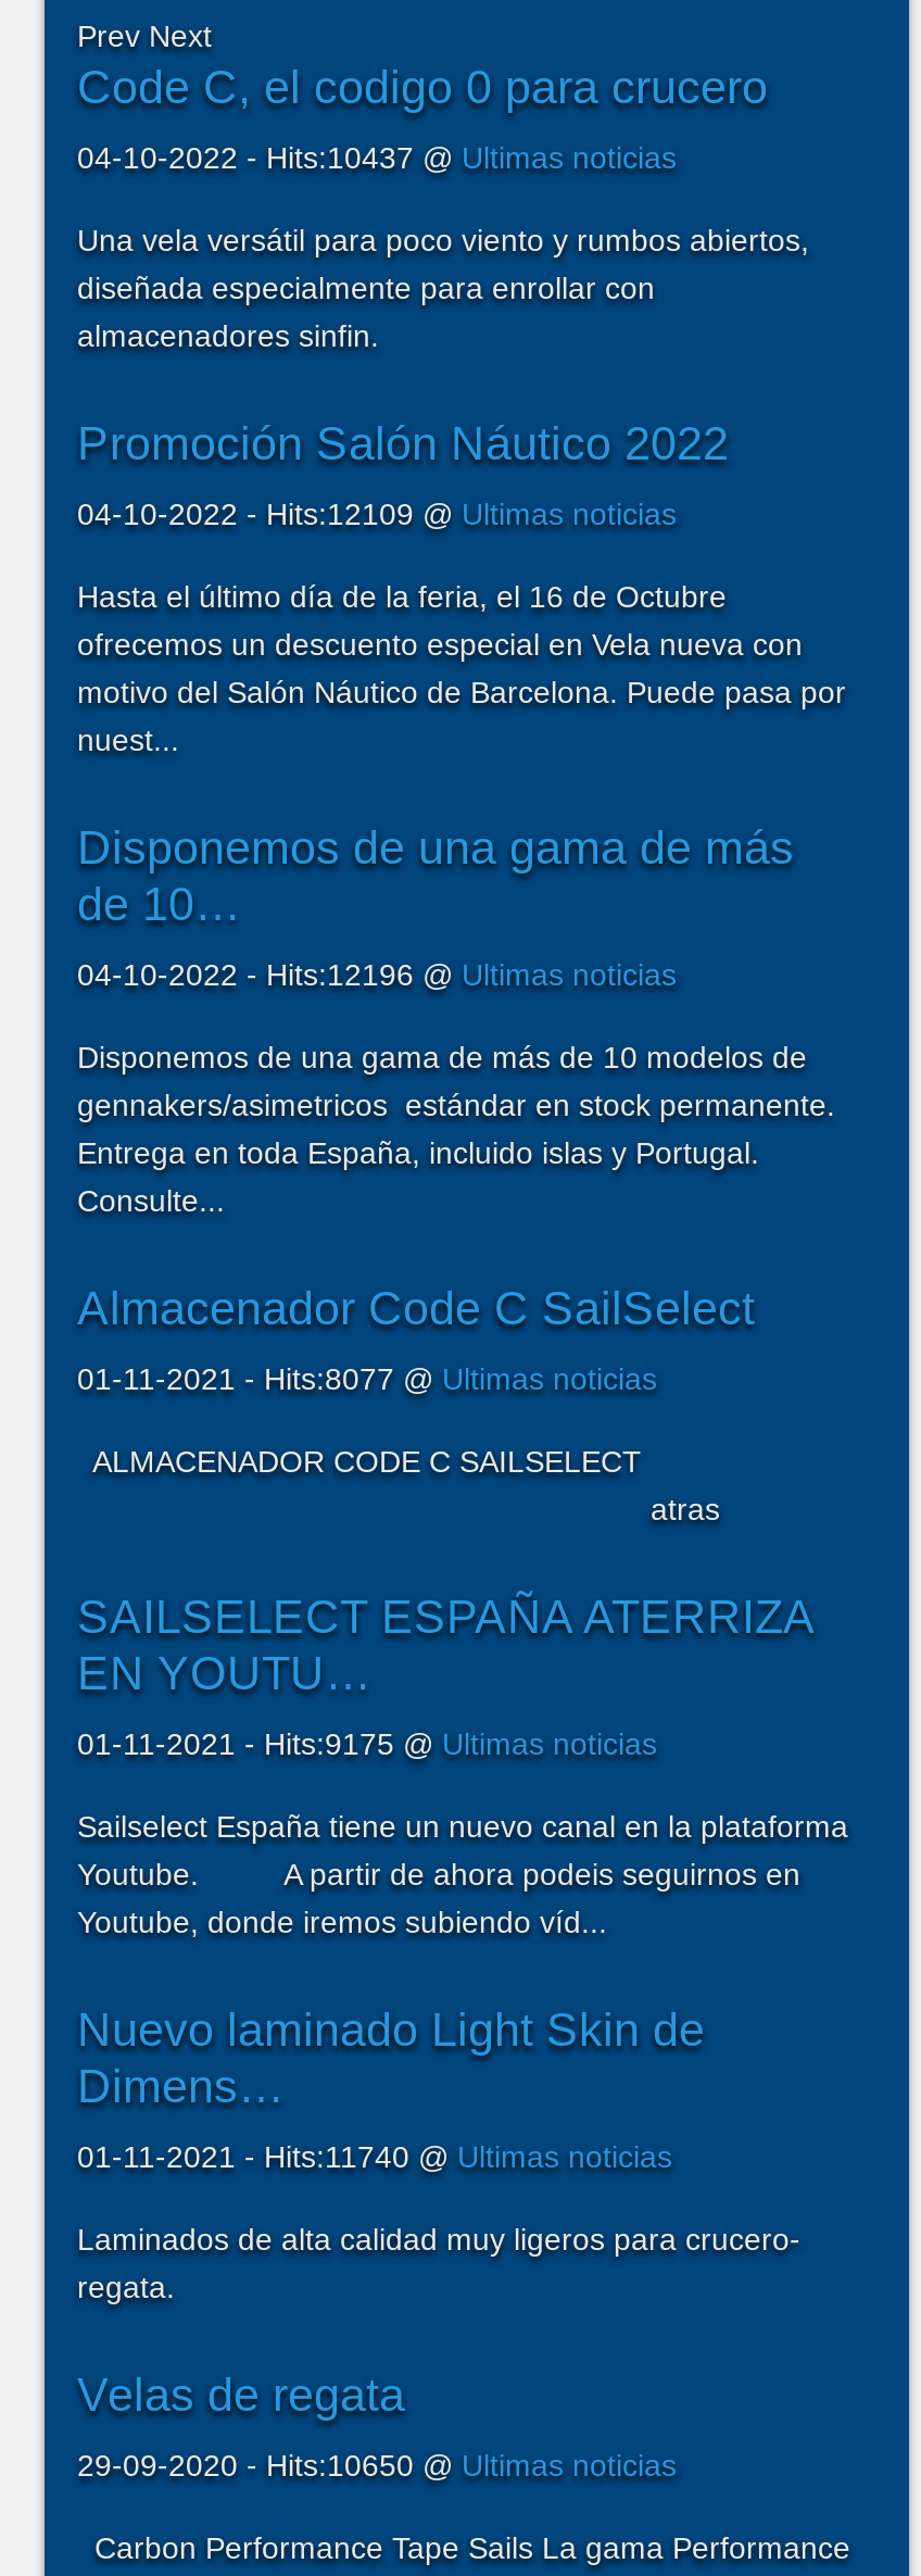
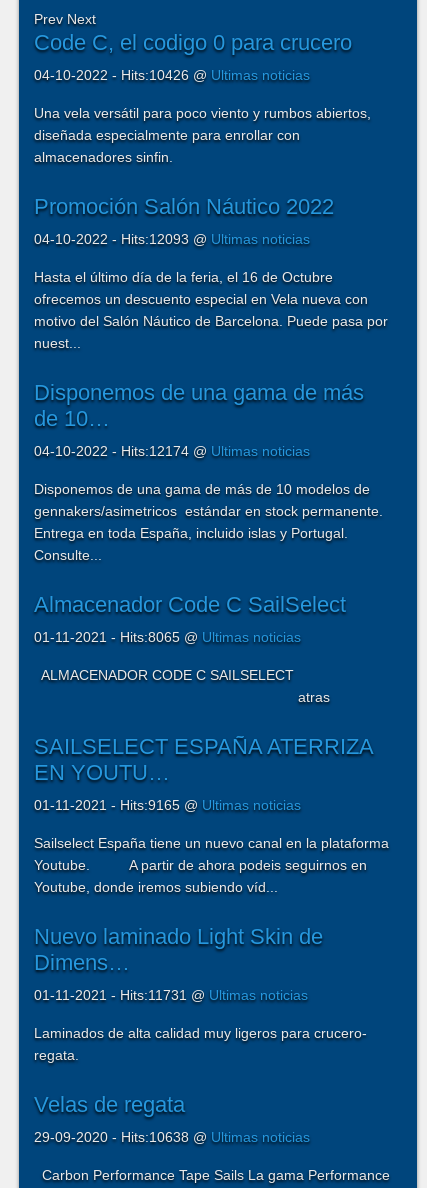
[77,140,677,175] 04-10-2022 - Hits:10437 @ Ultimas noticias -> [34,67,310,83] 04-10-2022 - Hits:10426 @ Ultimas noticias
[77,497,677,531] 04-10-2022 - Hits:12109 @ Ultimas noticias -> [34,231,310,247] 04-10-2022 - Hits:12093 @ Ultimas noticias
[77,957,677,992] 04-10-2022 - Hits:12196 @ Ultimas noticias -> [34,443,310,459] 04-10-2022 - Hits:12174 @ Ultimas noticias
[77,1361,657,1396] 01-11-2021 - Hits:8077 @ Ultimas noticias -> [34,629,301,645] 01-11-2021 - Hits:8065 @ Ultimas noticias
[77,1726,657,1761] 01-11-2021 - Hits:9175 @ Ultimas noticias -> [34,797,301,813] 01-11-2021 - Hits:9165 @ Ultimas noticias
[77,2139,672,2174] 01-11-2021 - Hits:11740 @ Ultimas noticias -> [34,987,308,1003] 01-11-2021 - Hits:11731 @ Ultimas noticias
[77,2448,677,2483] 29-09-2020 - Hits:10650 @ Ultimas noticias -> [34,1129,310,1145] 29-09-2020 - Hits:10638 @ Ultimas noticias

